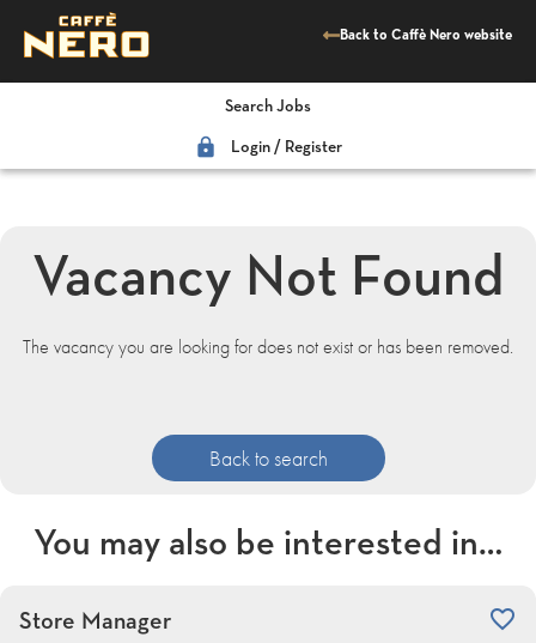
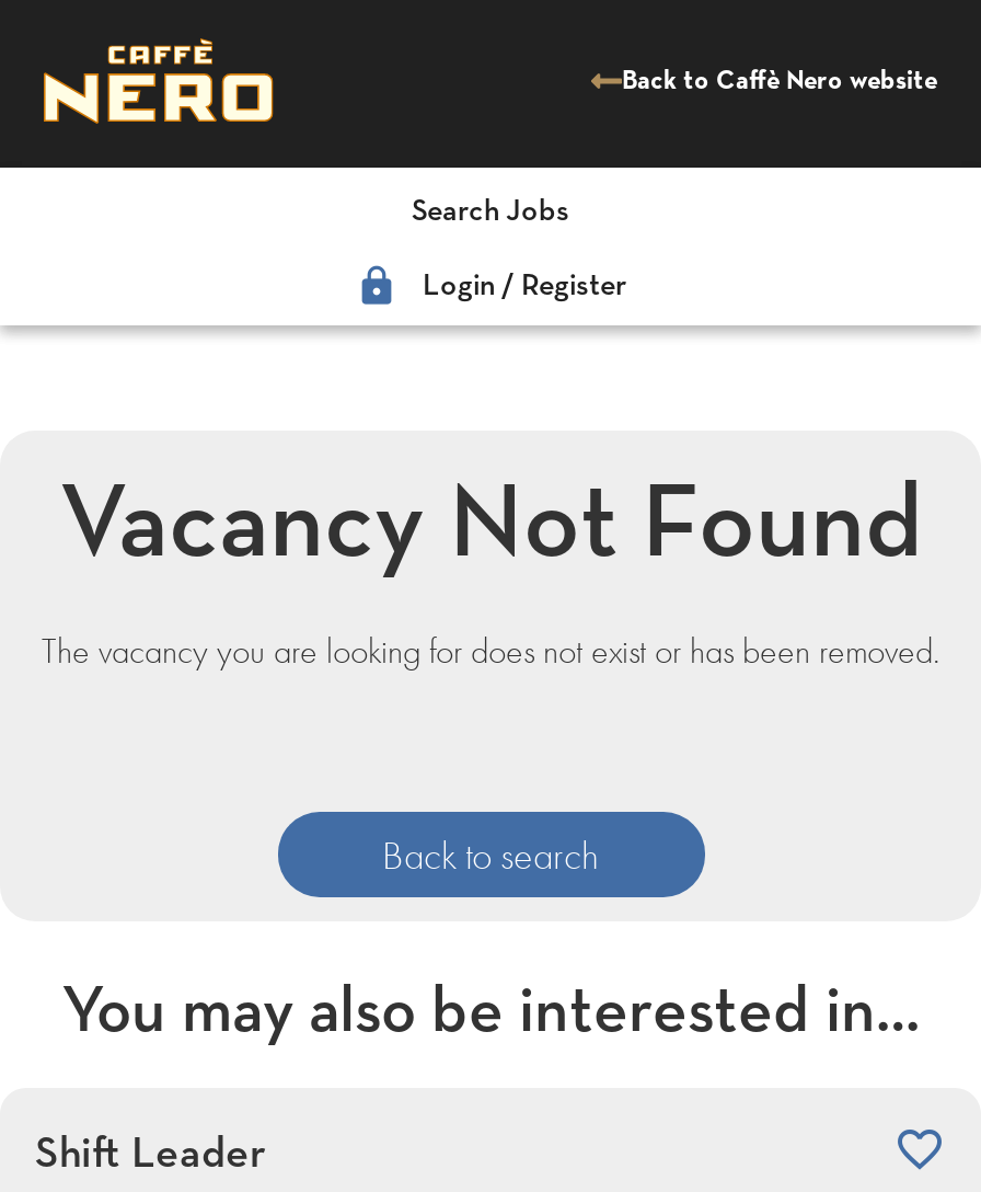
[19,610,171,634] Store Manager -> [35,1132,265,1176] Shift Leader

